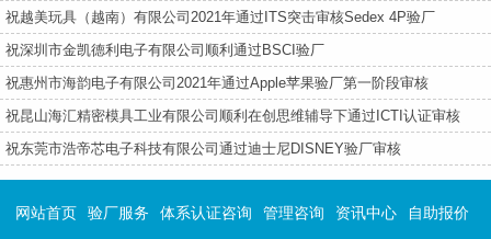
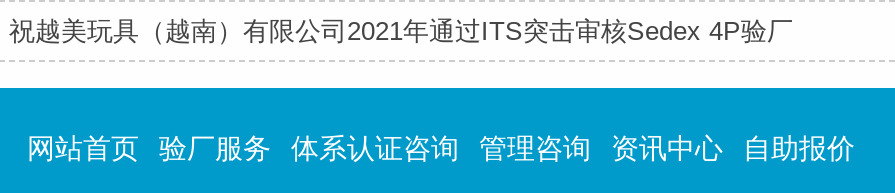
[5,41,460,156] 祝深圳市金凯德利电子有限公司顺利通过BSCI验厂 | 祝惠州市海韵电子有限公司2021年通过Apple苹果验厂第一阶段审核 | 祝昆山海汇精密模具工业有限公司顺利在创思维辅导下通过ICTI认证审核 | 祝东莞市浩帝芯电子科技有限公司通过迪士尼DISNEY验厂审核 -> none

